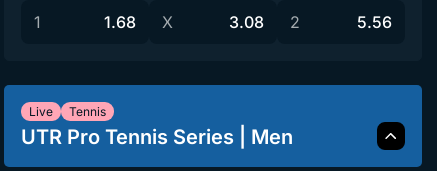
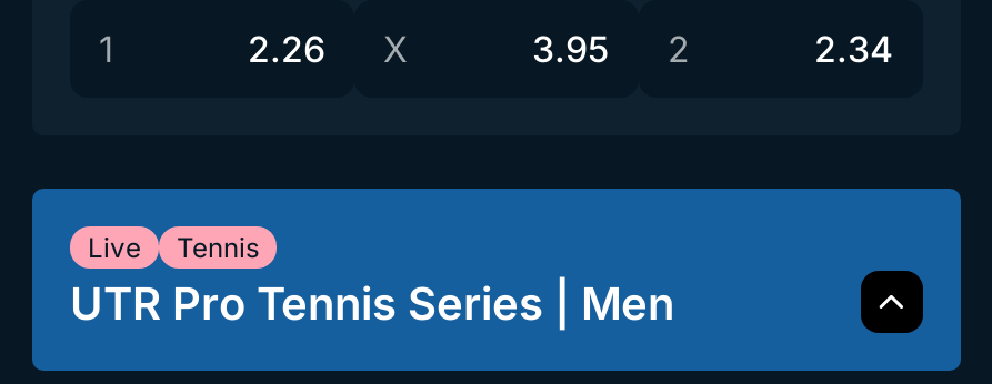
[104,12,173,32] 1.68 X -> [248,27,408,71] 2.26 X
[229,12,300,32] 3.08 2 -> [532,27,690,71] 3.95 2
[357,12,392,32] 5.56 -> [814,27,894,71] 2.34

